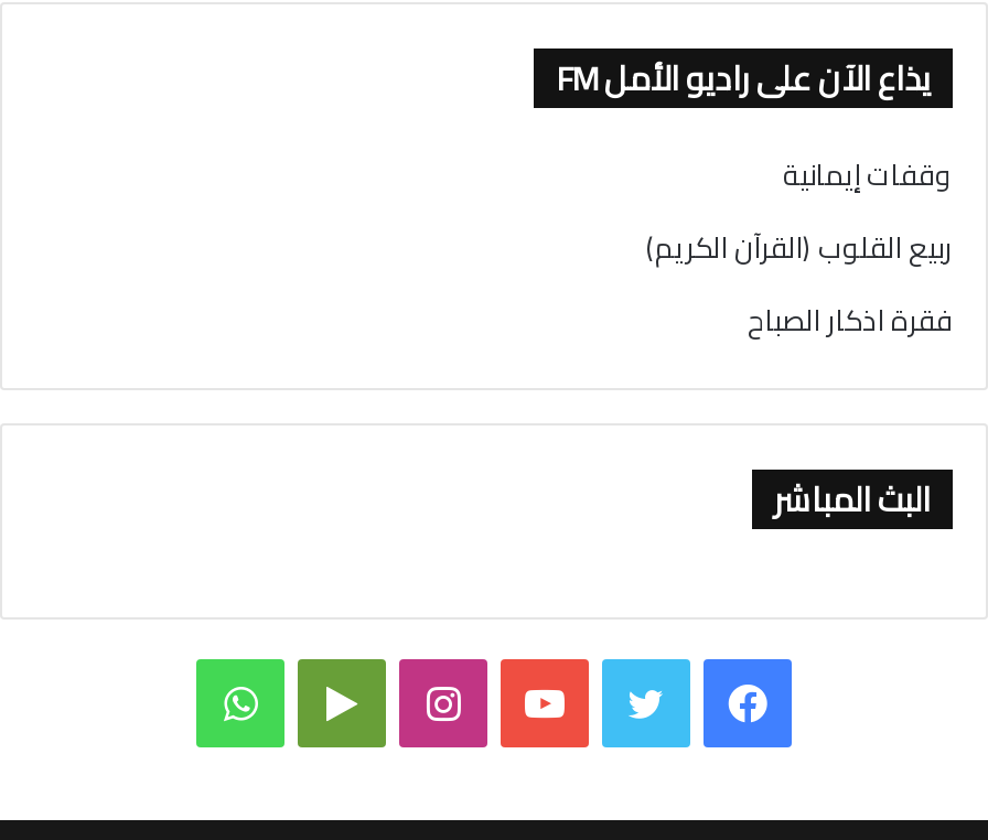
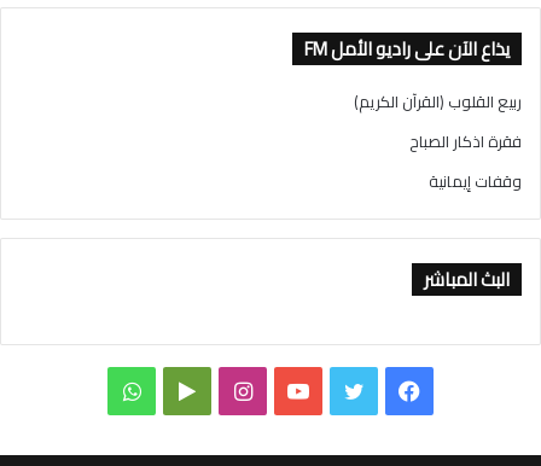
moved [783,149,953,202] -> [429,167,522,196]: وقفات إيمانية
moved [646,221,953,347] -> [354,87,522,156]: ربيع القلوب (القرآن الكريم) | فقرة اذكار الصباح

